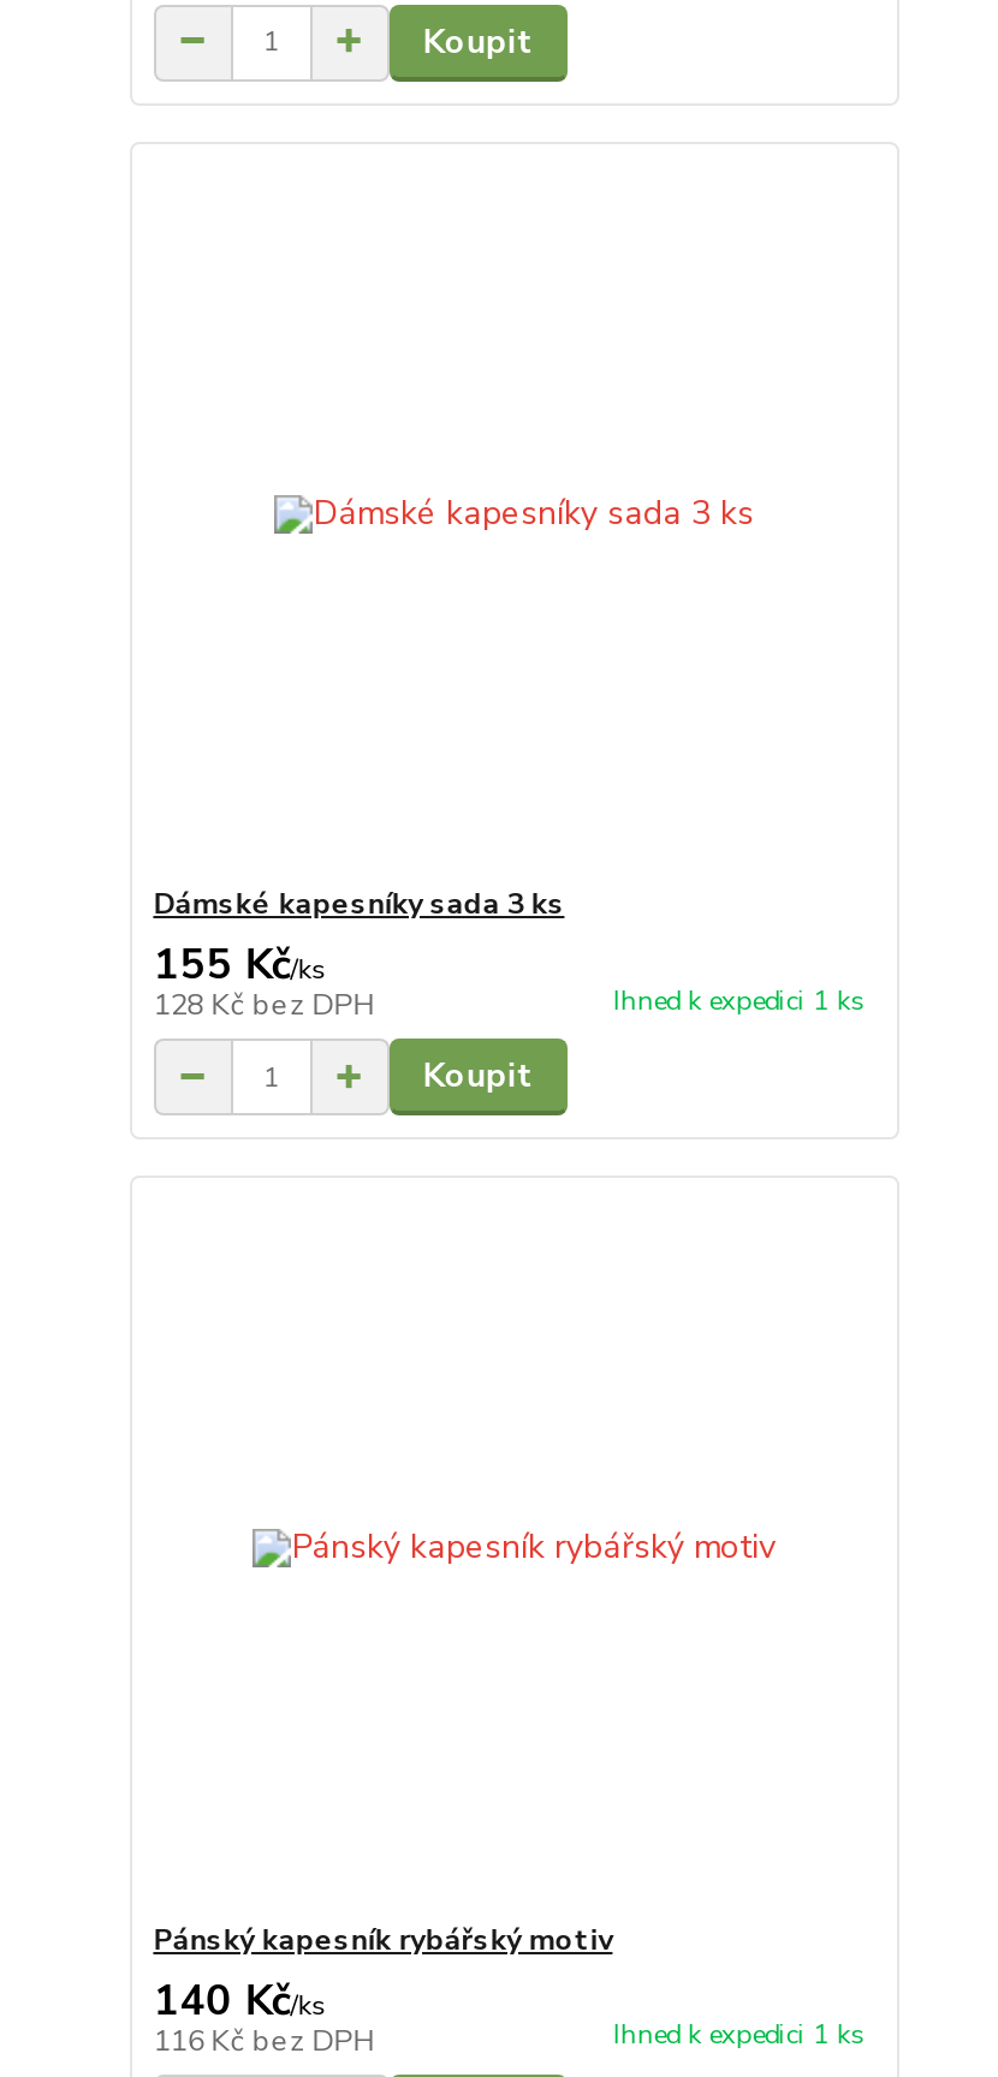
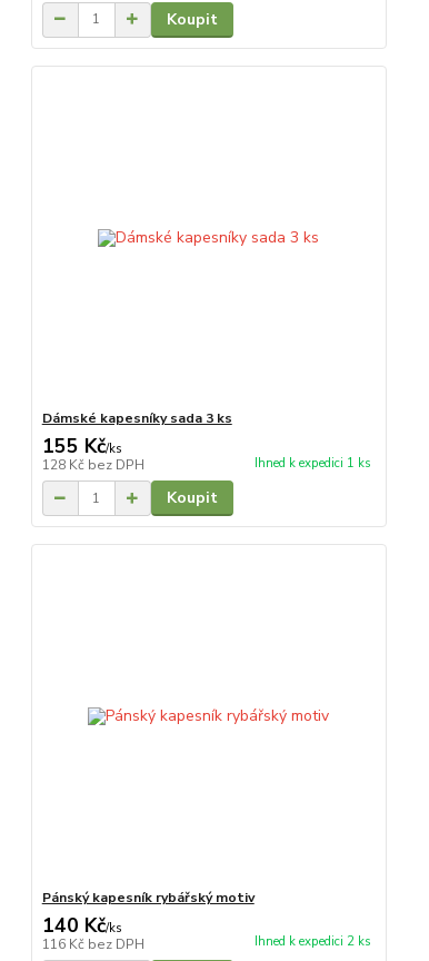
[613,2017,865,2053] Ihned k expedici 1 ks -> [254,933,371,950] Ihned k expedici 2 ks

